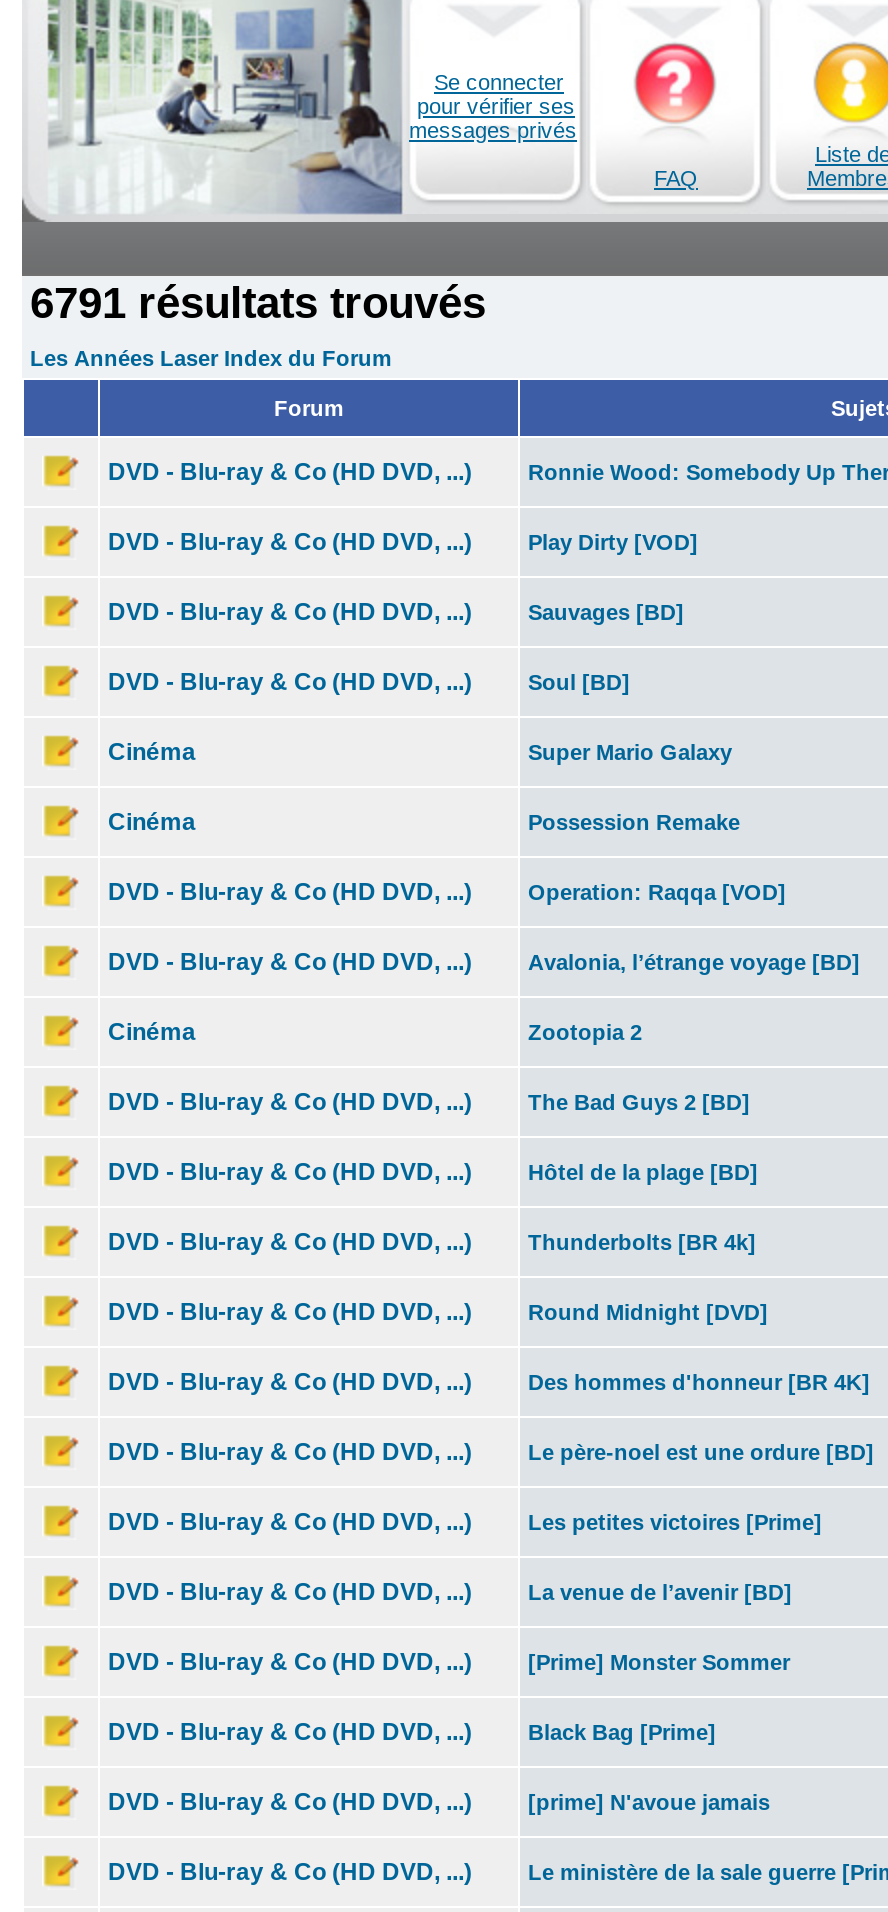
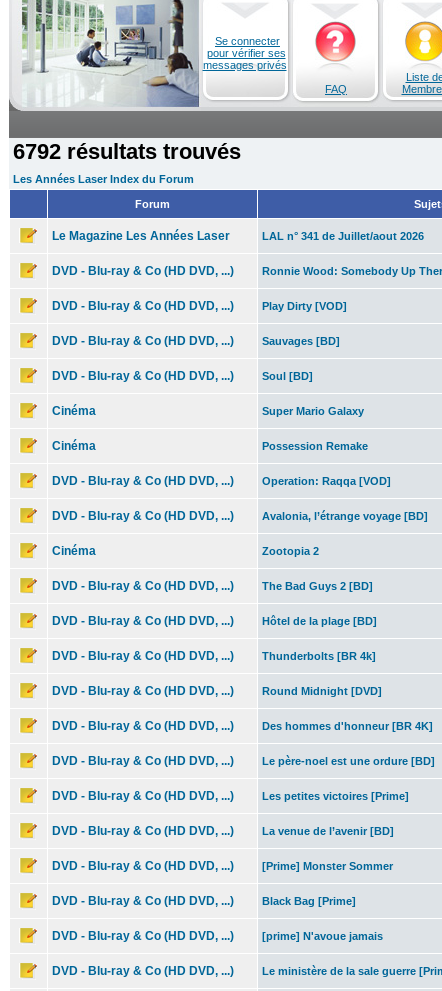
[30,278,486,328] 6791 résultats trouvés -> [13,139,241,164] 6792 résultats trouvés
none -> [52,229,424,243] Le Magazine Les Années Laser | LAL n° 341 de Juillet/aout 2026

